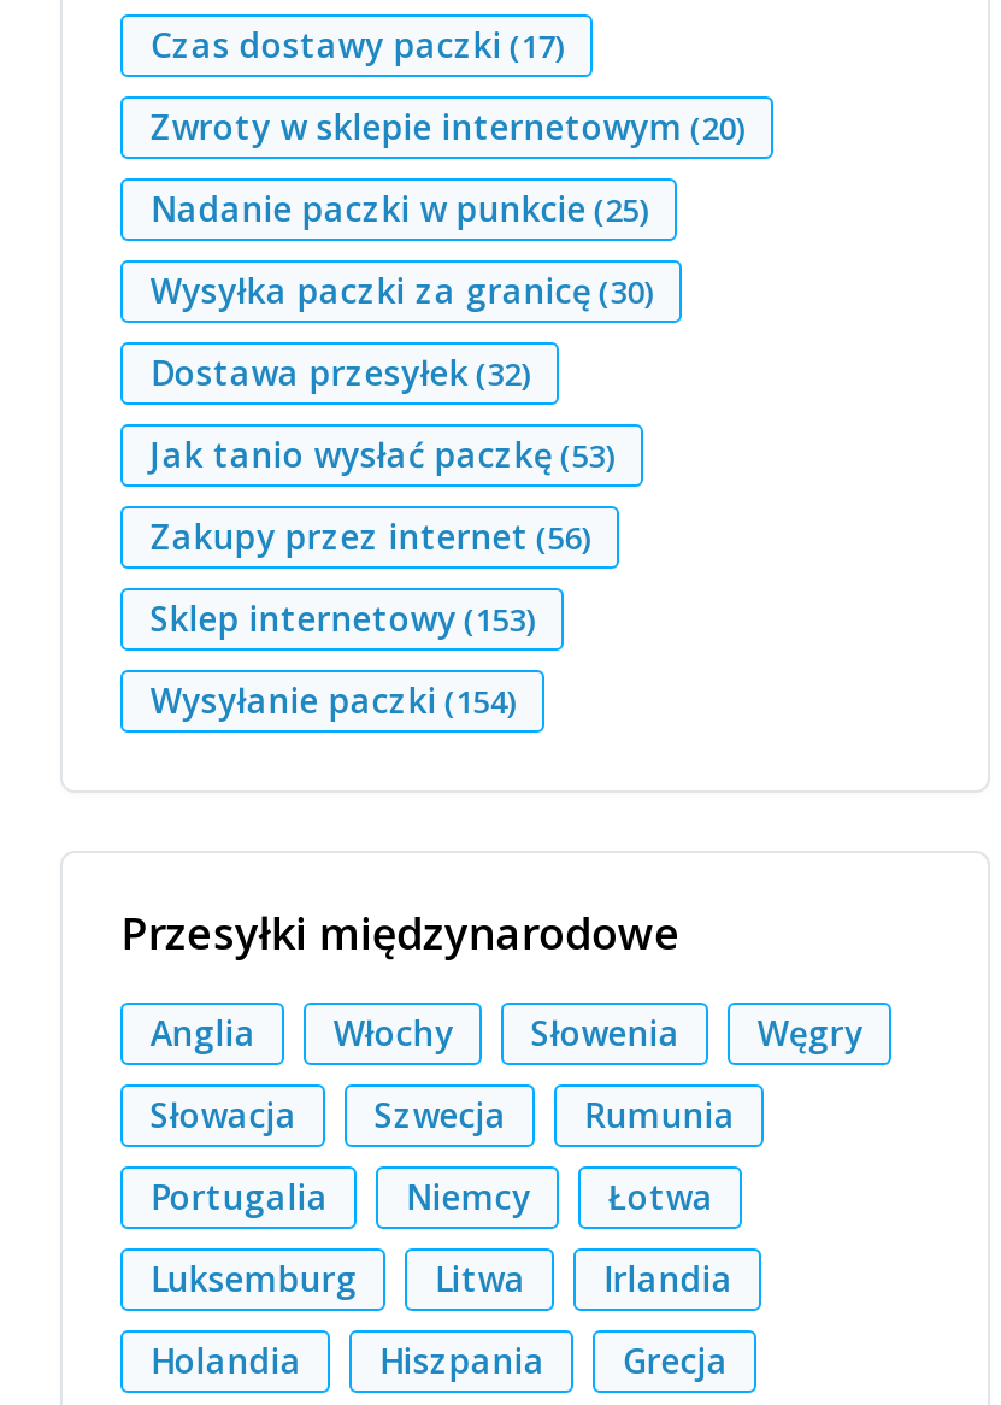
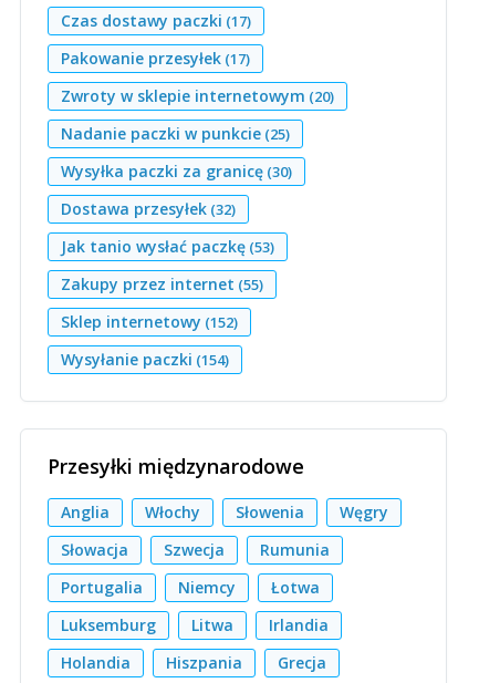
none -> [61,47,250,69] Pakowanie przesyłek (17)
[150,513,591,559] Zakupy przez internet (56) -> [61,273,264,294] Zakupy przez internet (55)
[150,595,536,641] Sklep internetowy (153) -> [61,311,238,332] Sklep internetowy (152)

